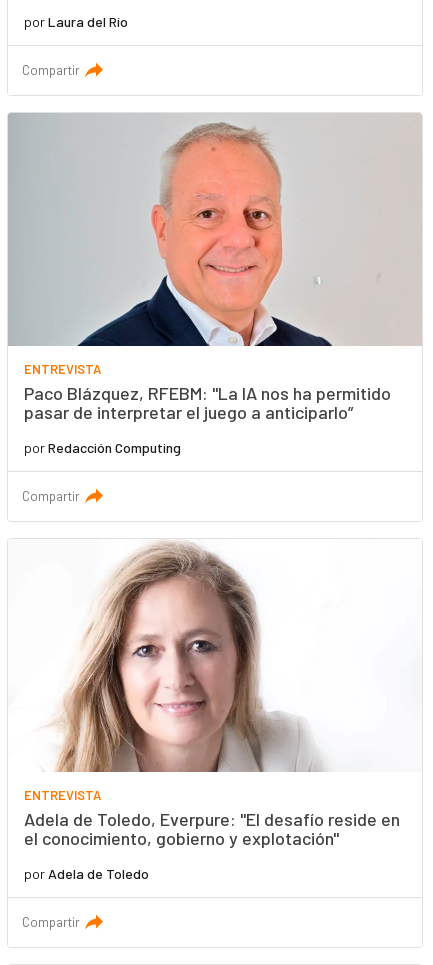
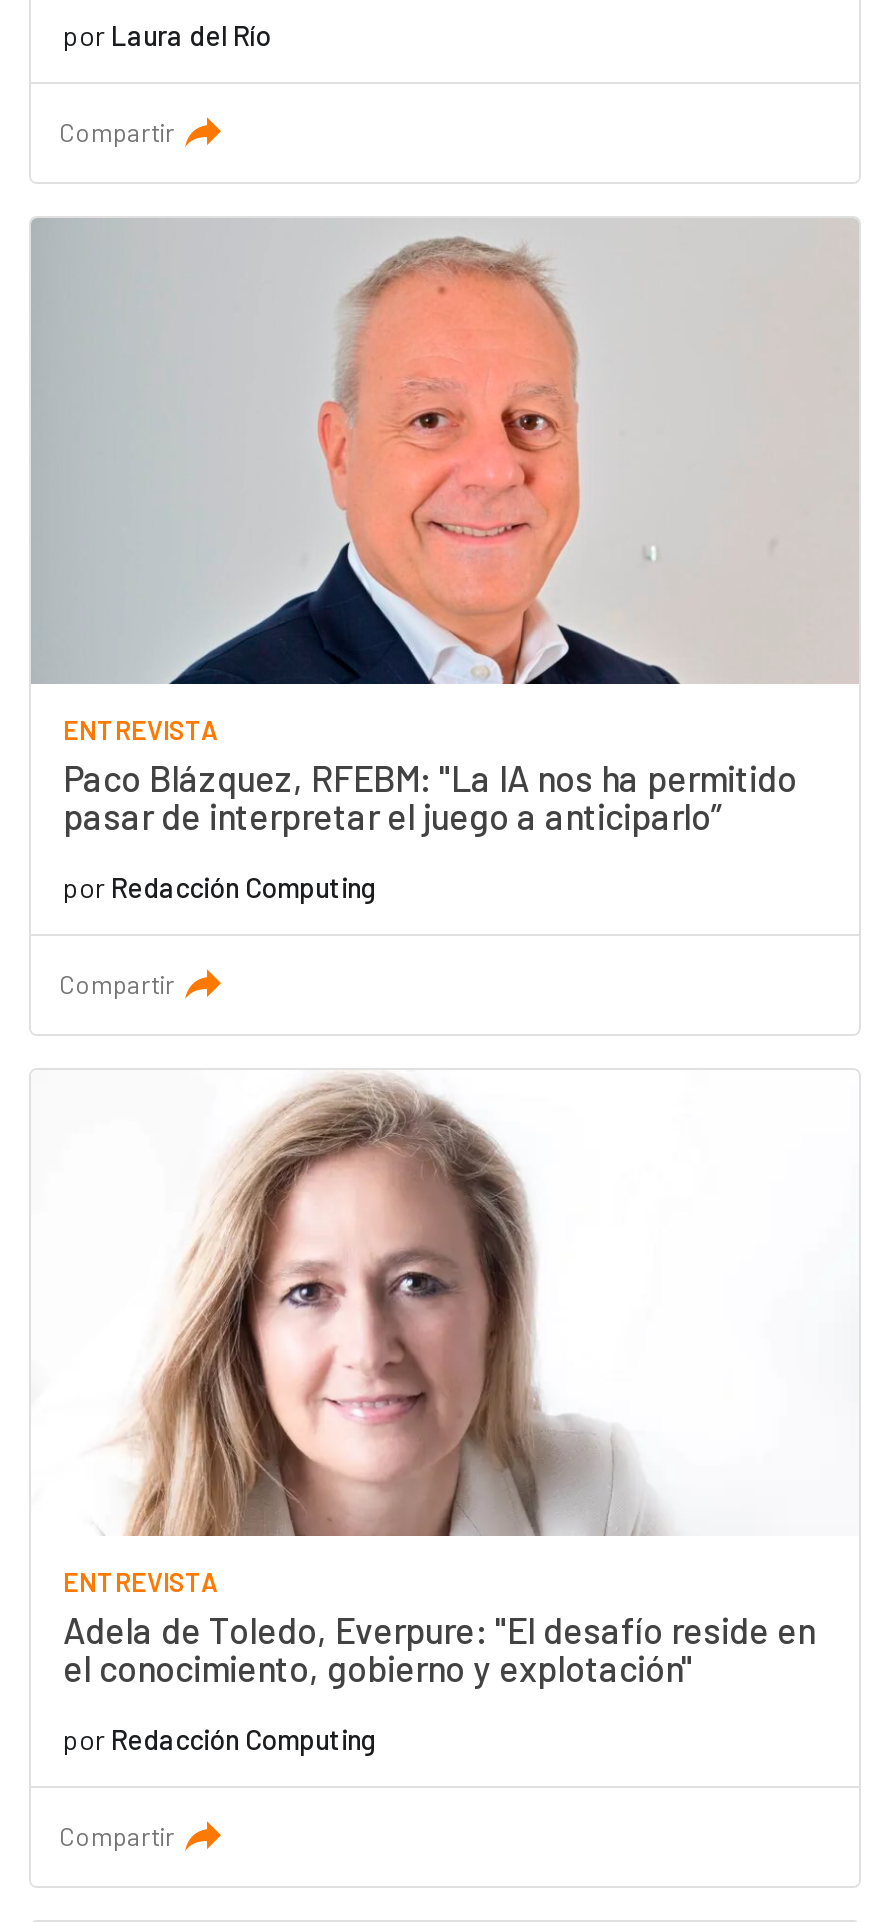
[24,865,149,882] por Adela de Toledo -> [63,1721,377,1755] por Redacción Computing

